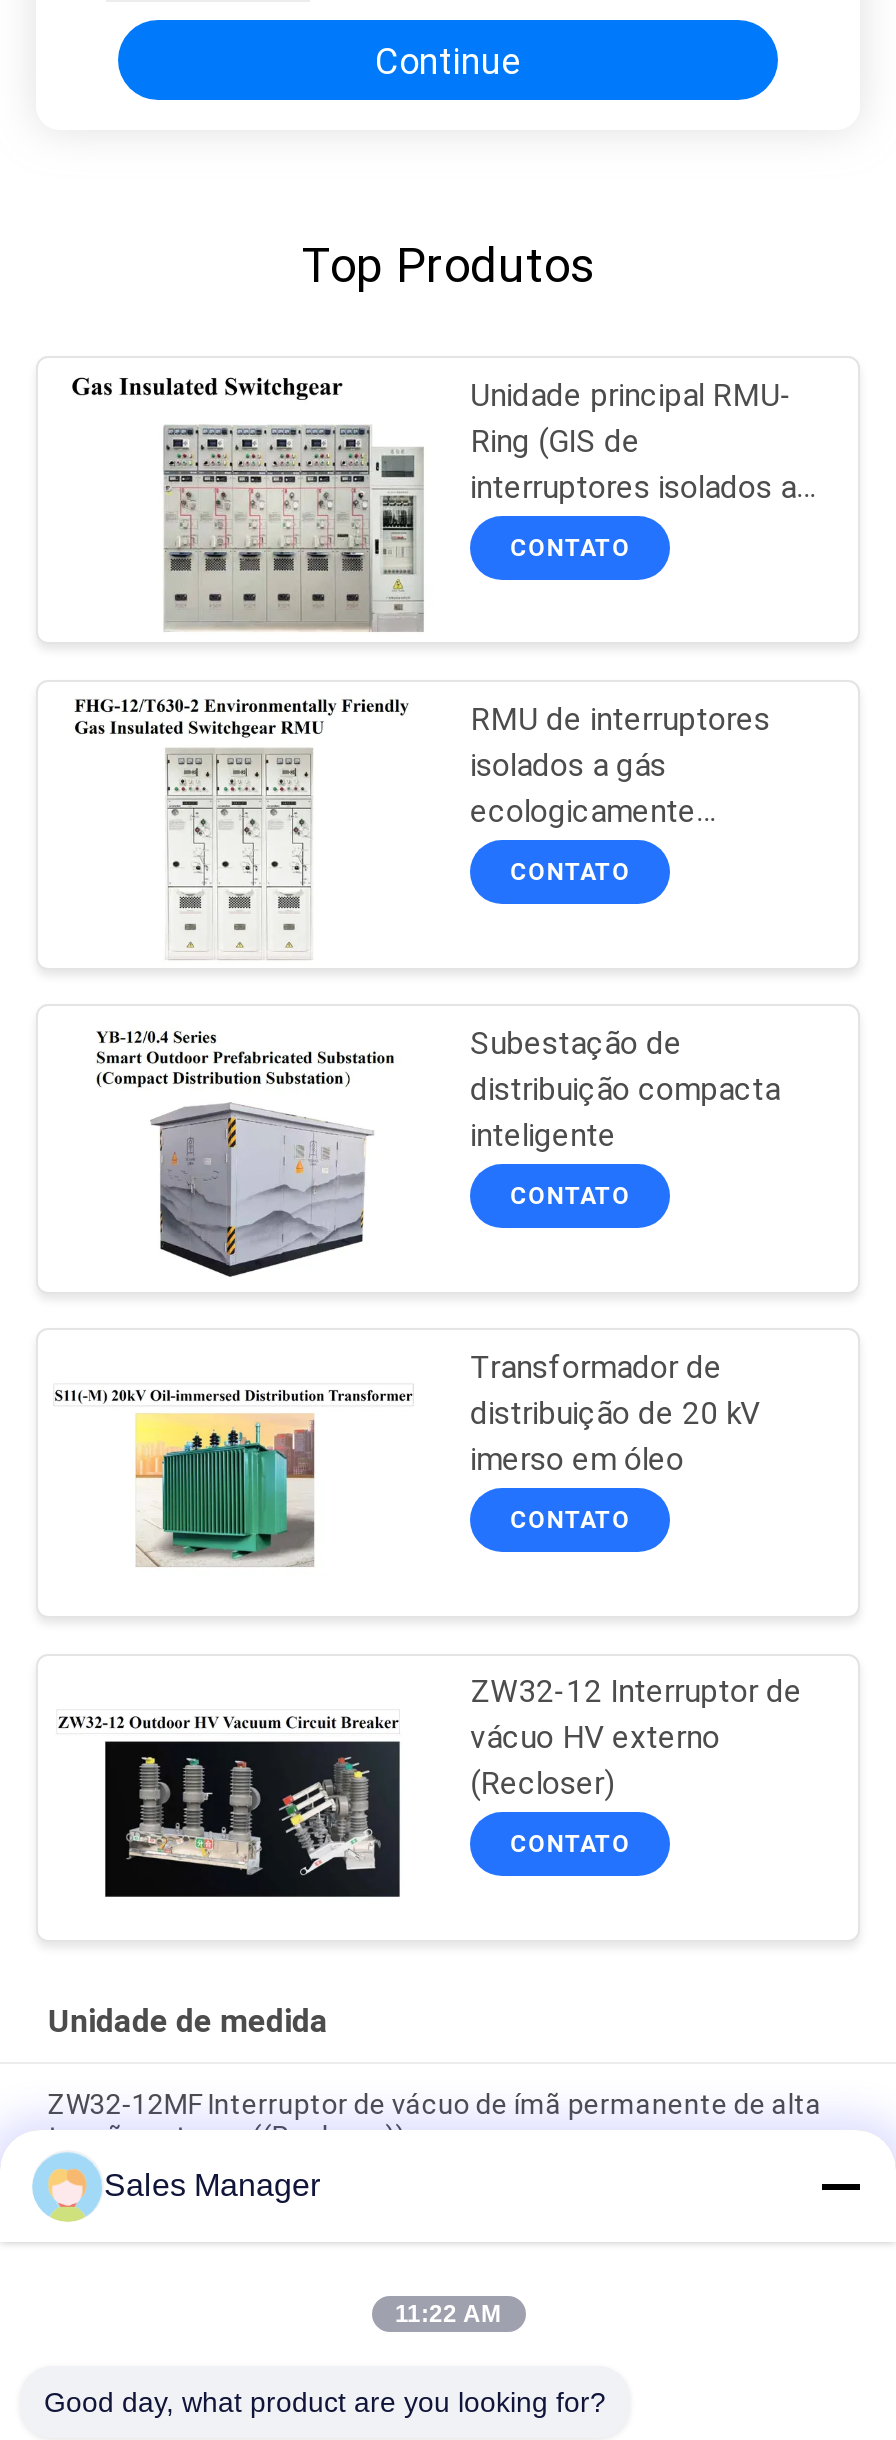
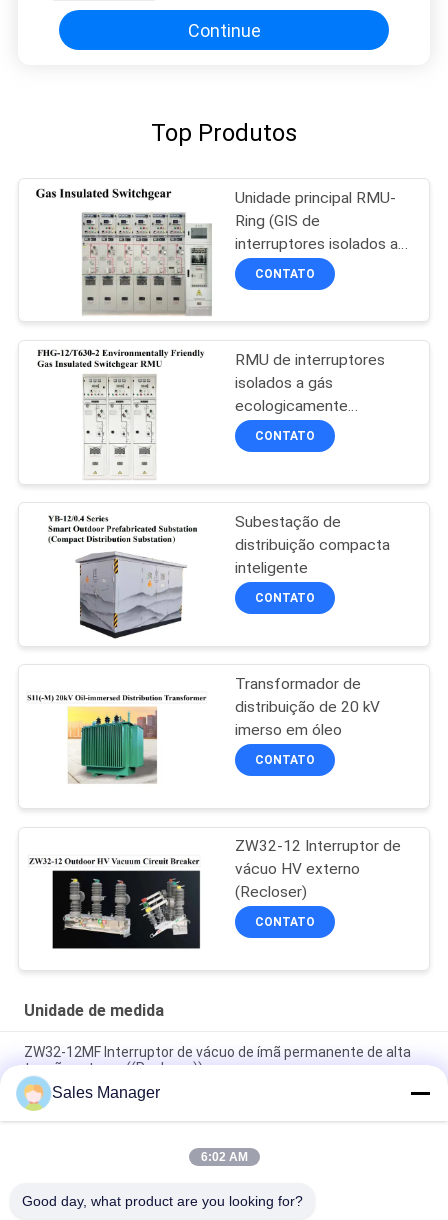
[395,2300,501,2328] 11:22 AM -> [200,1150,247,1164] 6:02 AM

